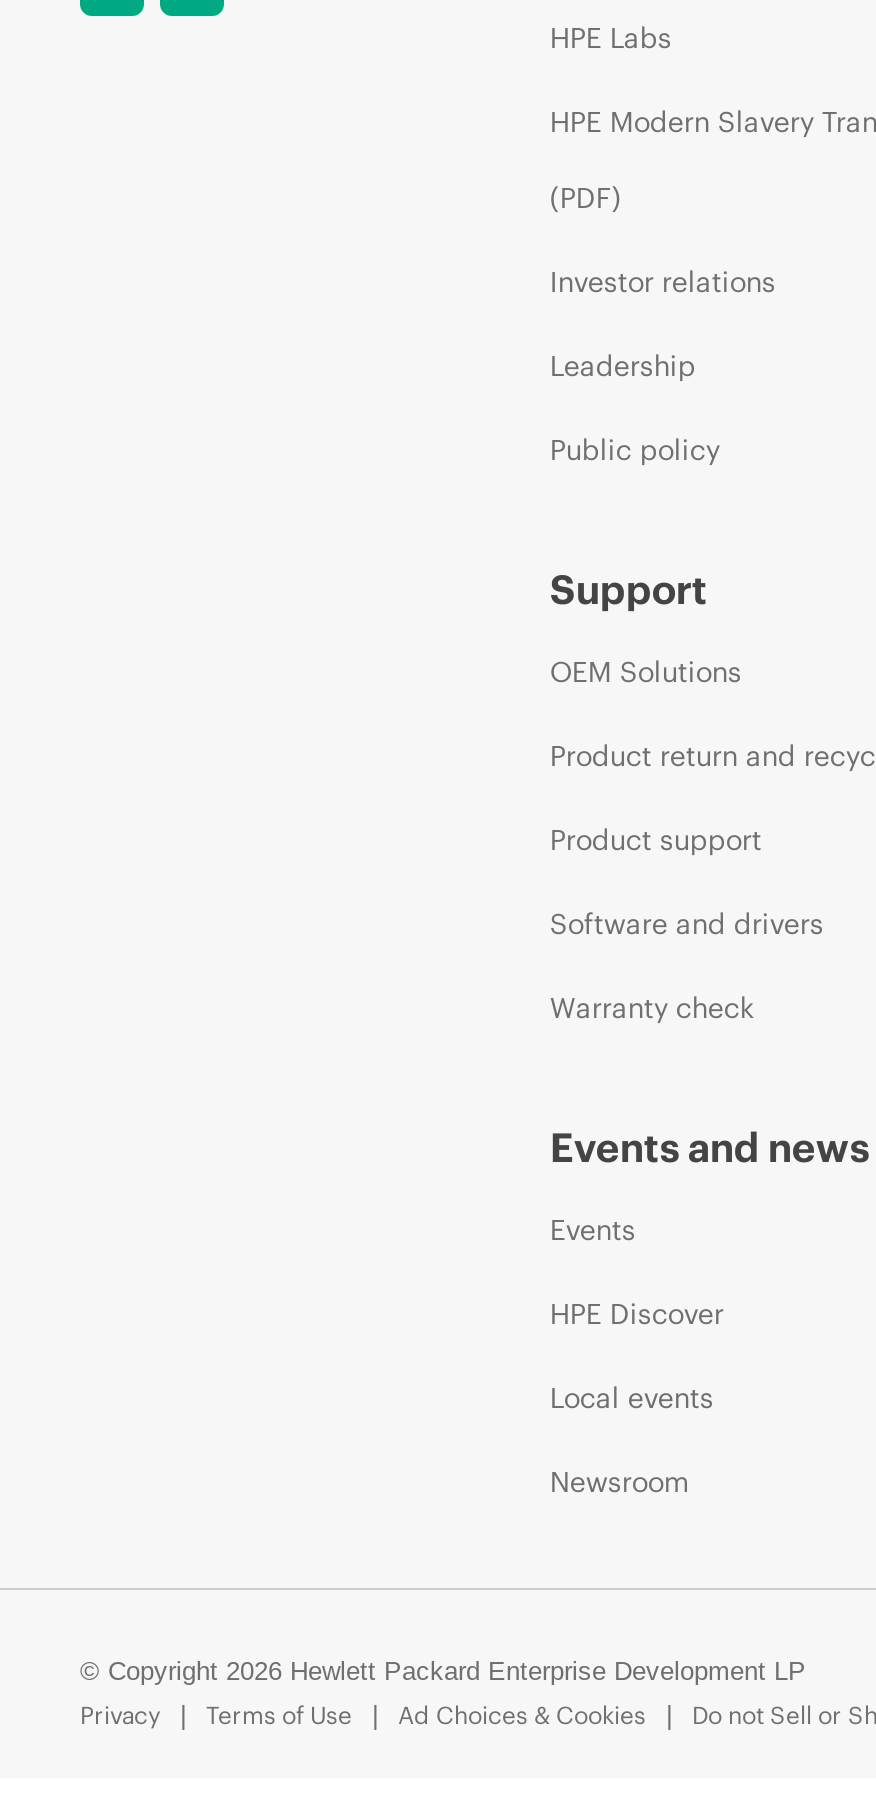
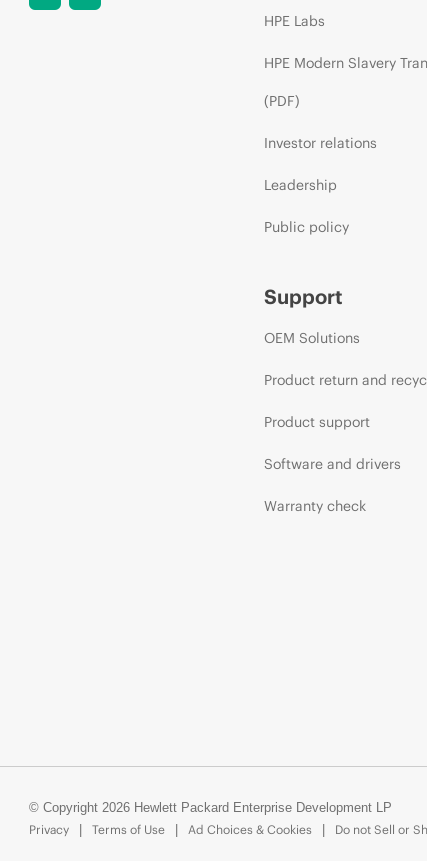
[550,1122,870,1500] Events and news | Events | HPE Discover | Local events | Newsroom -> none

